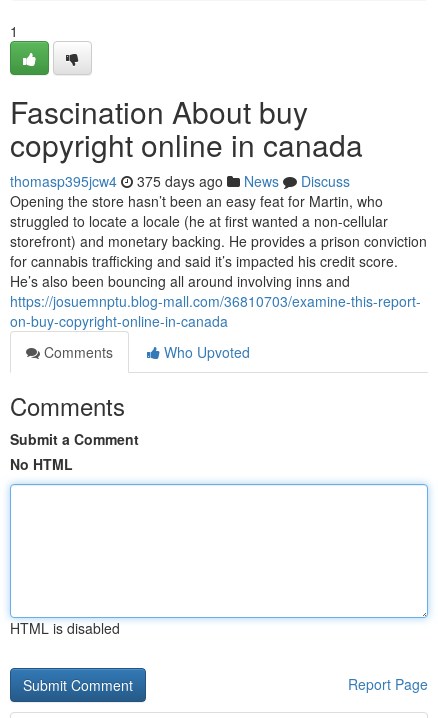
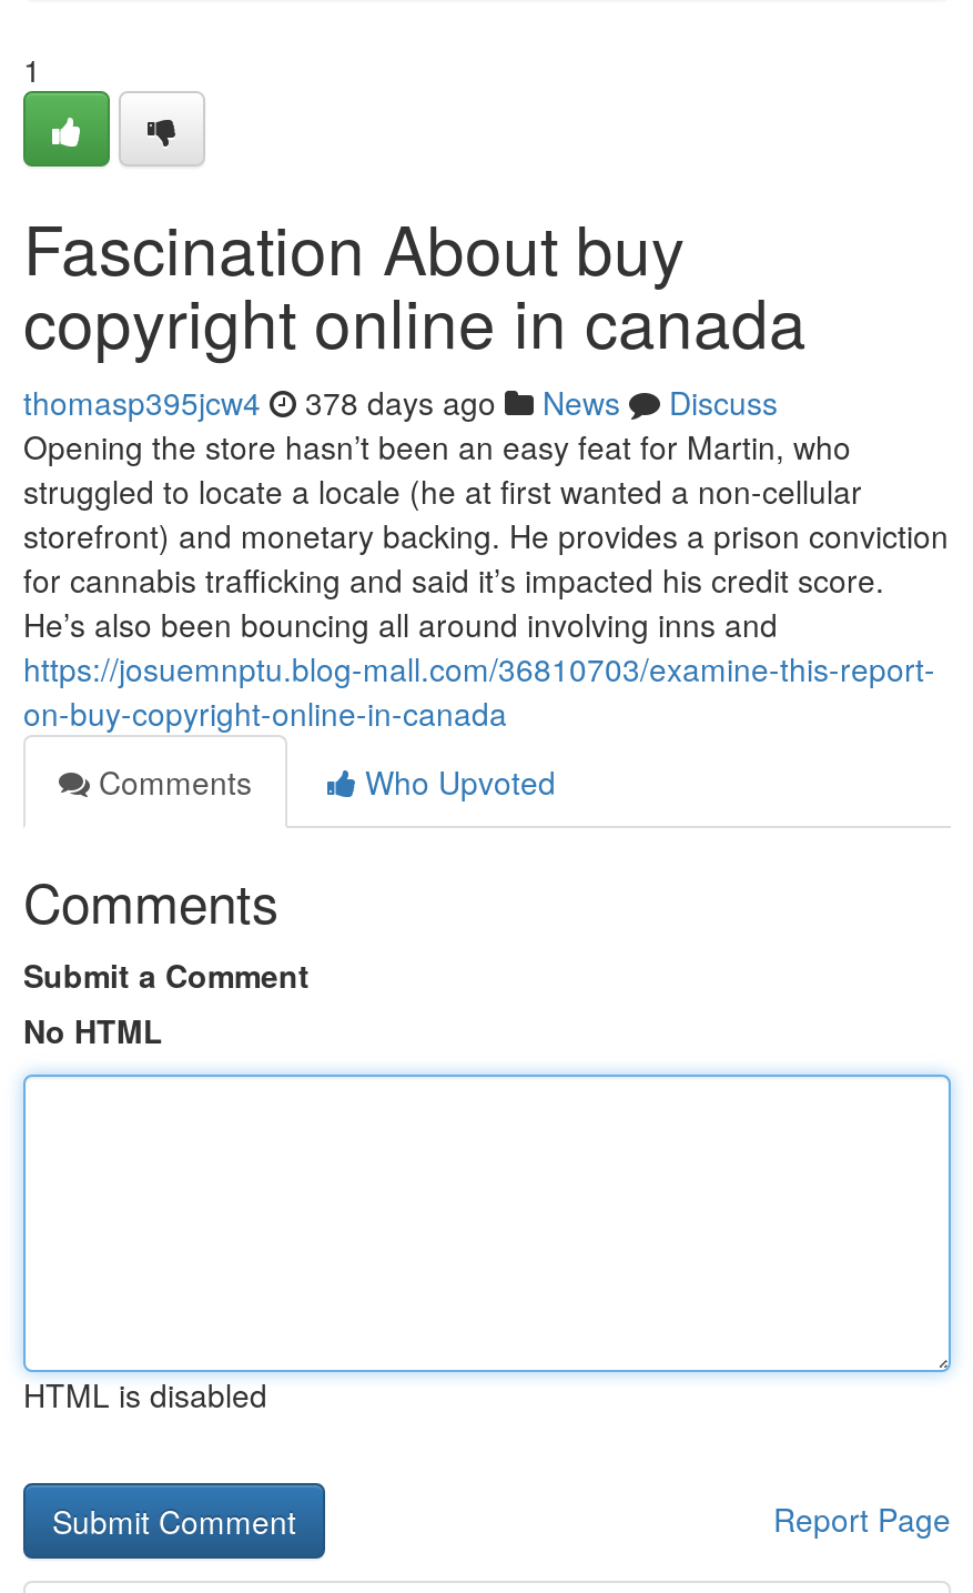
[10,171,350,191] thomasp395jcw4 375 days ago News Discuss -> [23,380,778,424] thomasp395jcw4 378 days ago News Discuss

